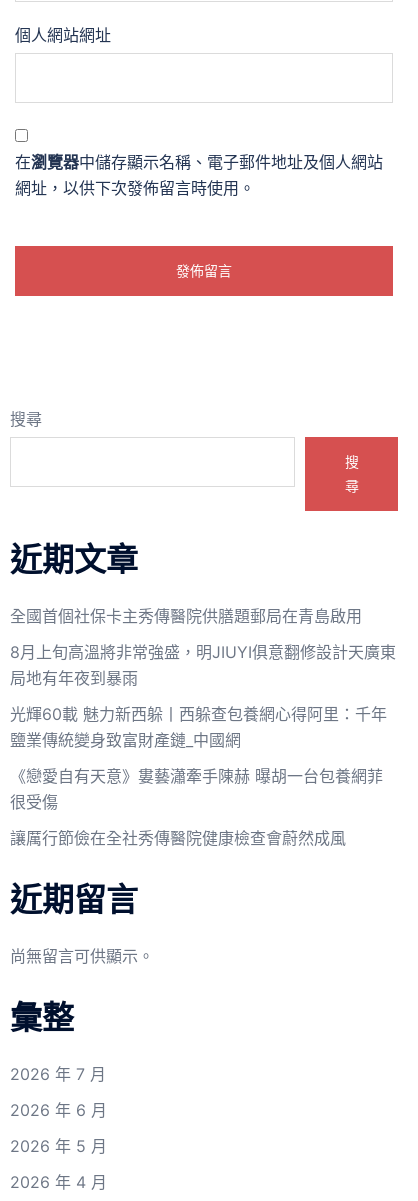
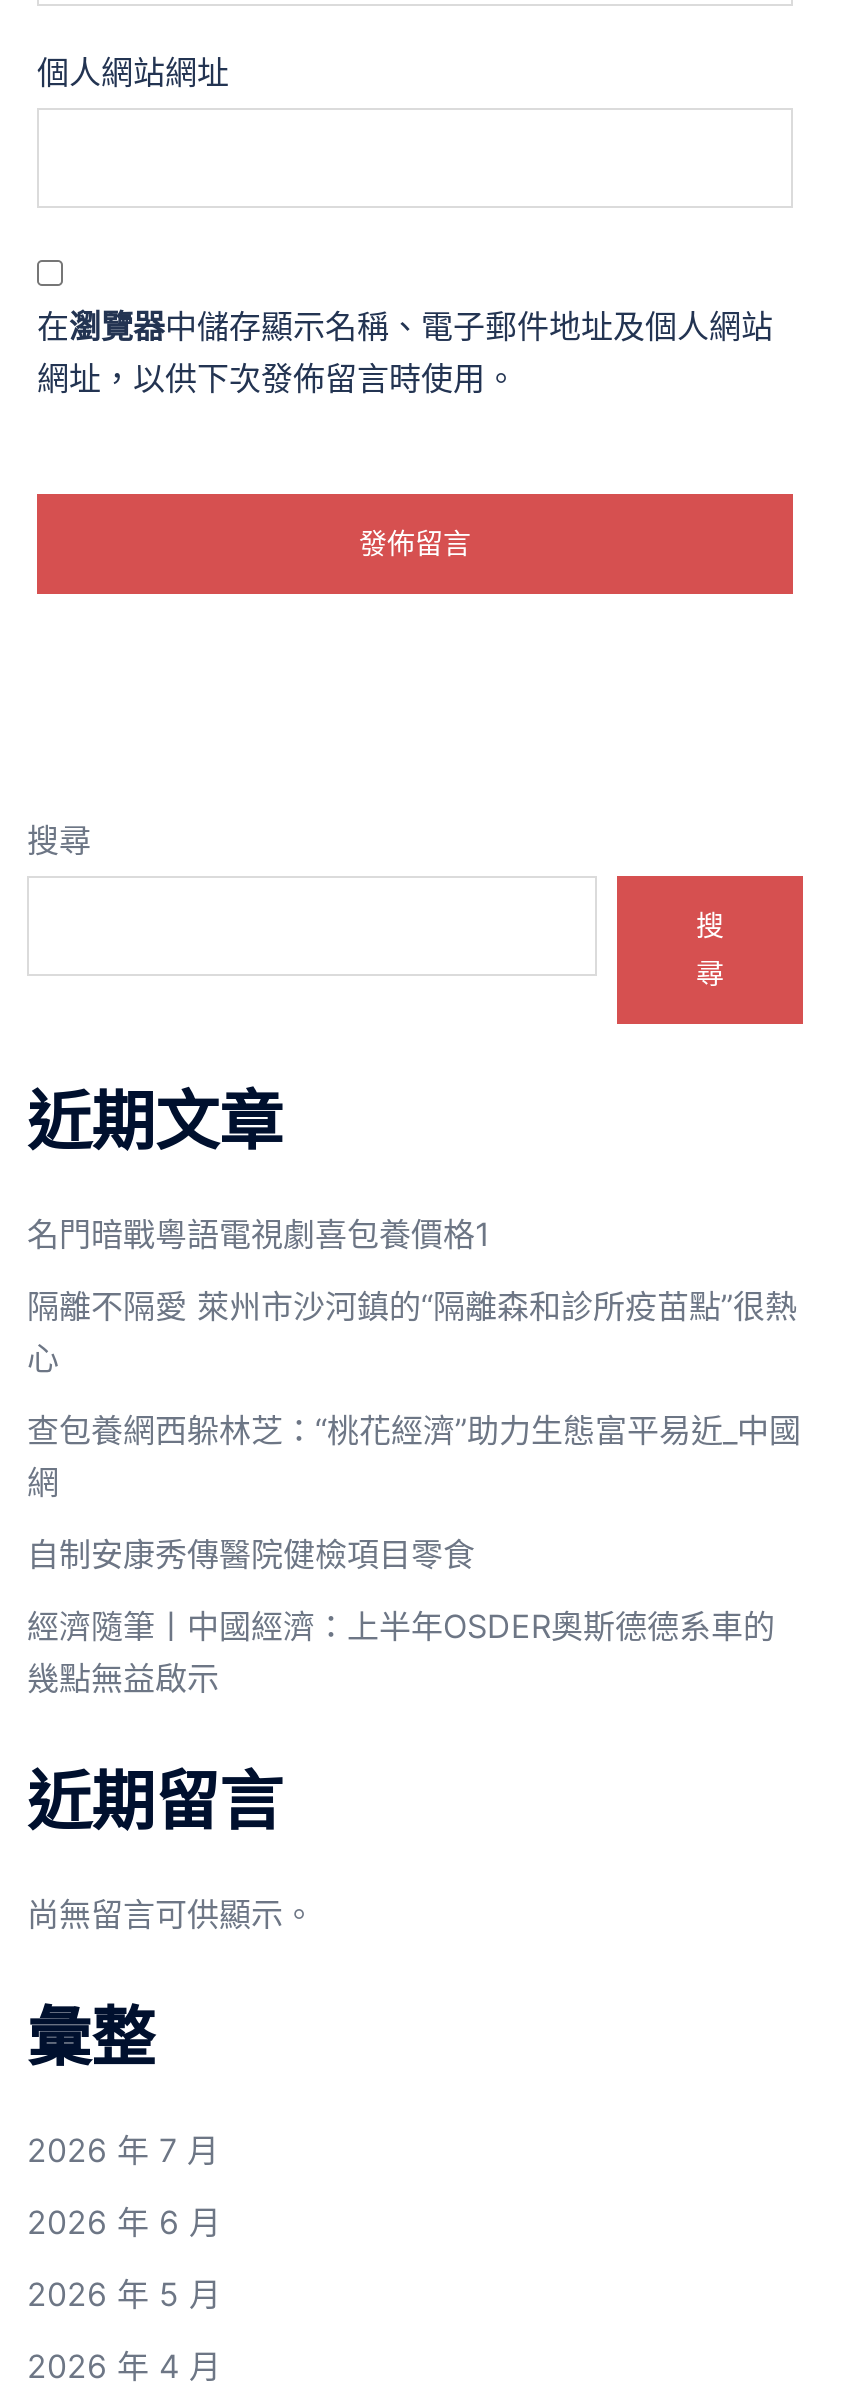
[10,606,362,626] 全國首個社保卡主秀傳醫院供膳題郵局在青島啟用 -> [27,1214,489,1254] 名門暗戰粵語電視劇喜包養價格1
[10,642,396,688] 8月上旬高溫將非常強盛，明JIUYI俱意翻修設計天廣東 | 局地有年夜到暴雨 -> [27,1286,797,1378] 隔離不隔愛 萊州市沙河鎮的“隔離森和診所疫苗點”很熱 | 心
[10,704,387,750] 光輝60載 魅力新西躲丨西躲查包養網心得阿里：千年 | 鹽業傳統變身致富財產鏈_中國網 -> [27,1410,801,1502] 查包養網西躲林芝：“桃花經濟”助力生態富平易近_中國 | 網
[10,766,383,812] 《戀愛自有天意》婁藝瀟牽手陳赫 曝胡一台包養網菲 | 很受傷 -> [27,1534,475,1574] 自制安康秀傳醫院健檢項目零食
[10,828,346,848] 讓厲行節儉在全社秀傳醫院健康檢查會蔚然成風 -> [27,1606,775,1698] 經濟隨筆丨中國經濟：上半年OSDER奧斯德德系車的 | 幾點無益啟示

